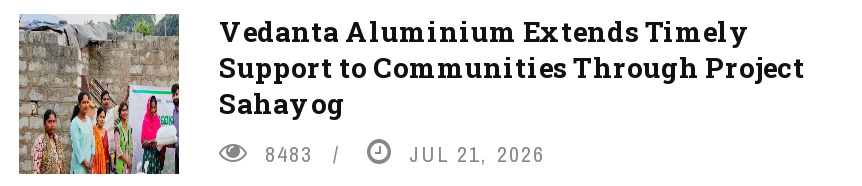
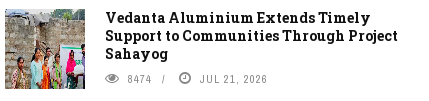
[265,140,313,168] 8483 -> [128,72,152,86] 8474

